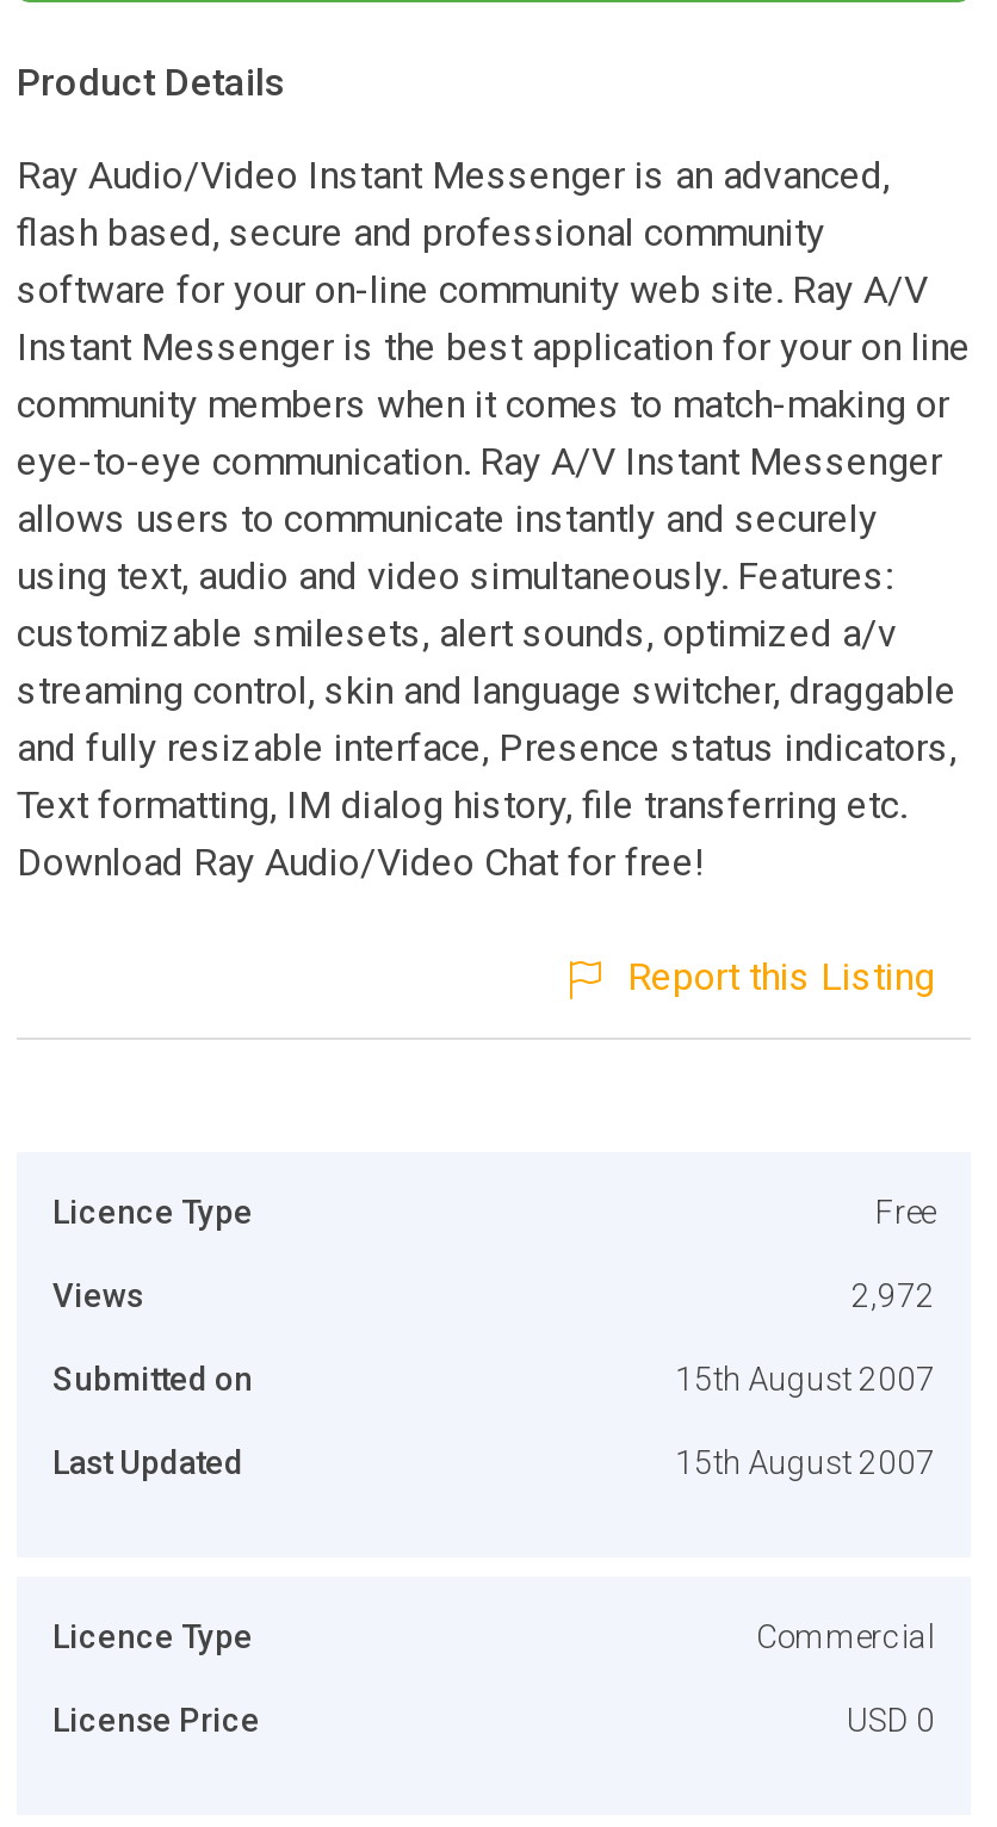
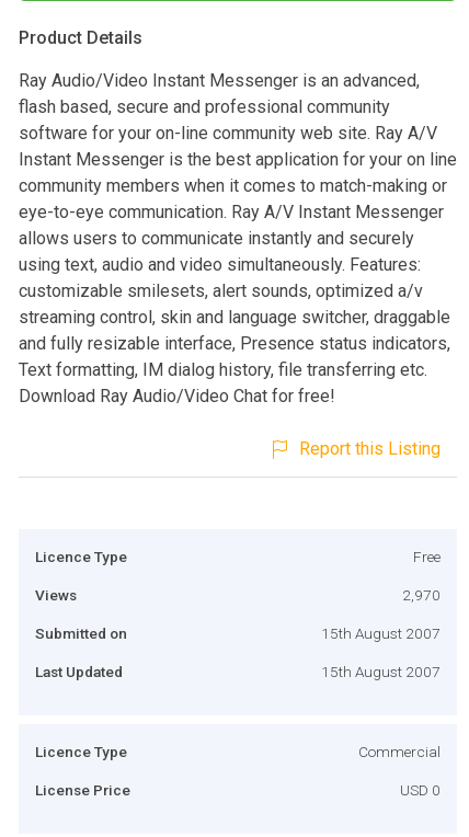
[852,1276,935,1314] 2,972 -> [402,586,441,603] 2,970

